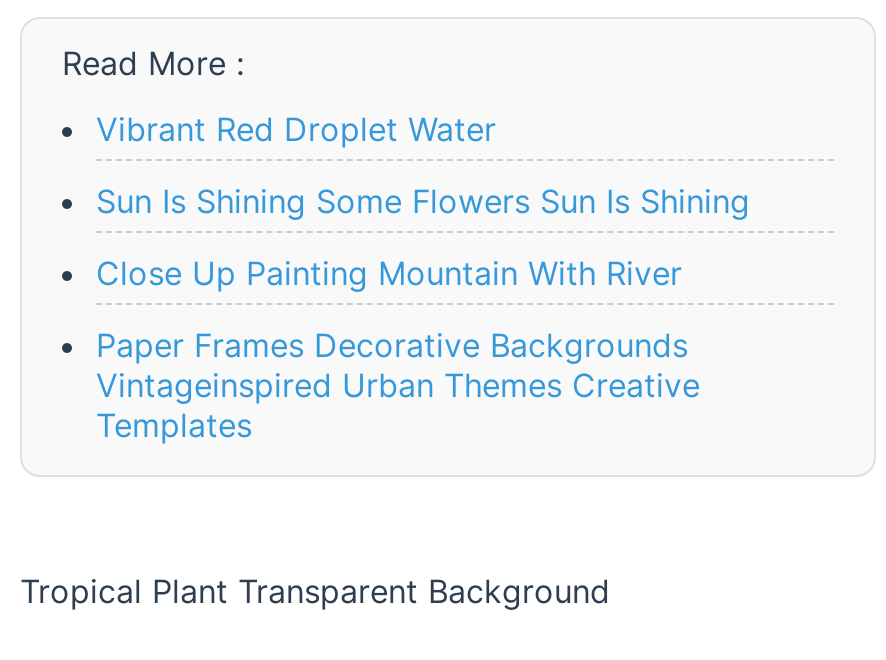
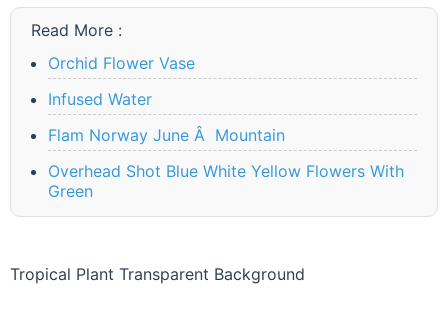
[96,110,496,150] Vibrant Red Droplet Water -> [48,53,195,73] Orchid Flower Vase
[96,182,750,222] Sun Is Shining Some Flowers Sun Is Shining -> [48,89,152,109] Infused Water
[96,254,682,294] Close Up Painting Mountain With River -> [48,125,285,145] Flam Norway June Â Mountain
[96,326,700,446] Paper Frames Decorative Backgrounds | Vintageinspired Urban Themes Creative | Templates -> [48,161,404,201] Overhead Shot Blue White Yellow Flowers With | Green

